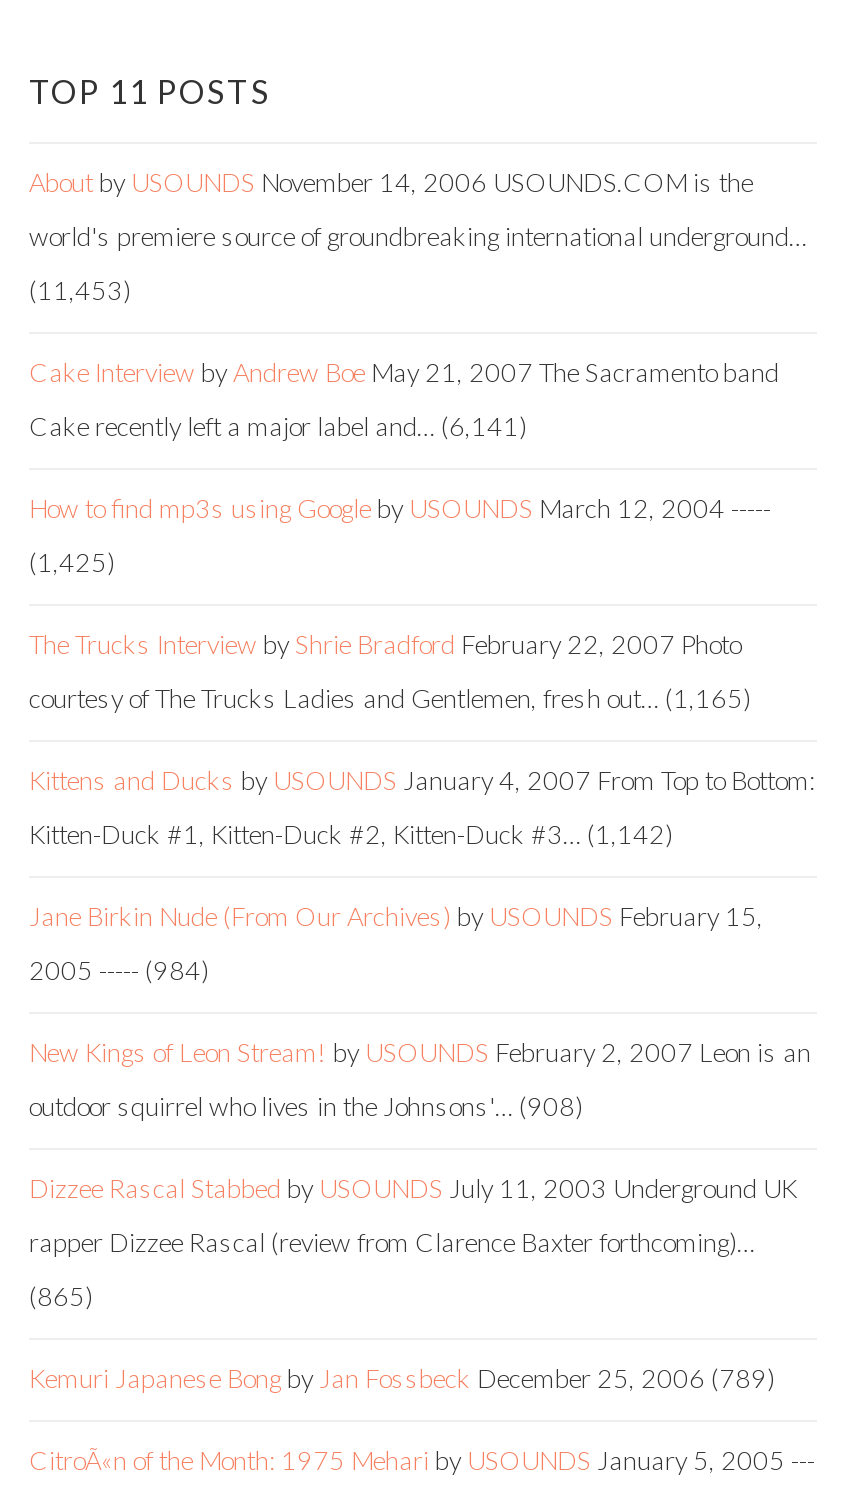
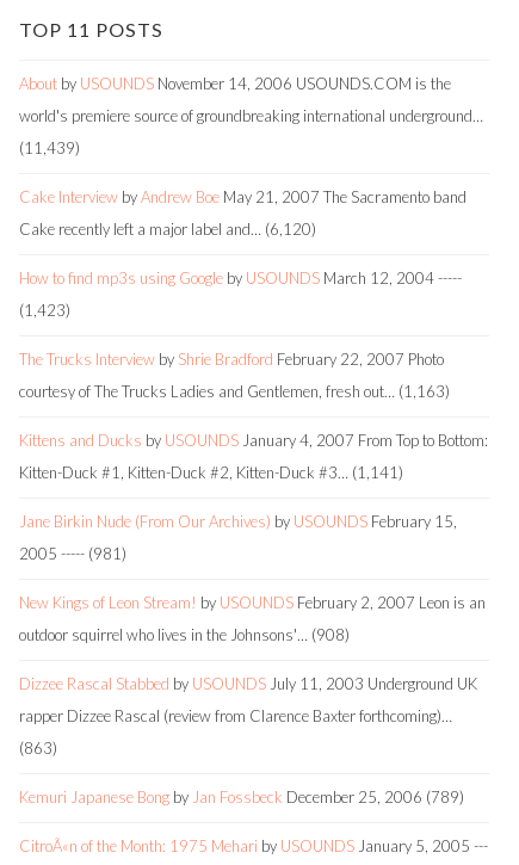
[29,273,131,305] (11,453) -> [19,138,80,157] (11,439)
[29,409,527,441] Cake recently left a major label and… (6,141) -> [19,219,316,238] Cake recently left a major label and… (6,120)
[29,545,115,577] (1,425) -> [19,300,70,319] (1,423)
[29,681,751,713] courtesy of The Trucks Ladies and Gentlemen, fresh out… (1,165) -> [19,381,450,400] courtesy of The Trucks Ladies and Gentlemen, fresh out… (1,163)
[29,817,673,849] Kitten-Duck #1, Kitten-Duck #2, Kitten-Duck #3… (1,142) -> [19,462,403,482] Kitten-Duck #1, Kitten-Duck #2, Kitten-Duck #3… (1,141)
[29,953,209,985] 2005 ----- (984) -> [19,544,126,563] 2005 ----- (981)
[29,1279,93,1311] (865) -> [19,738,57,757] (863)

